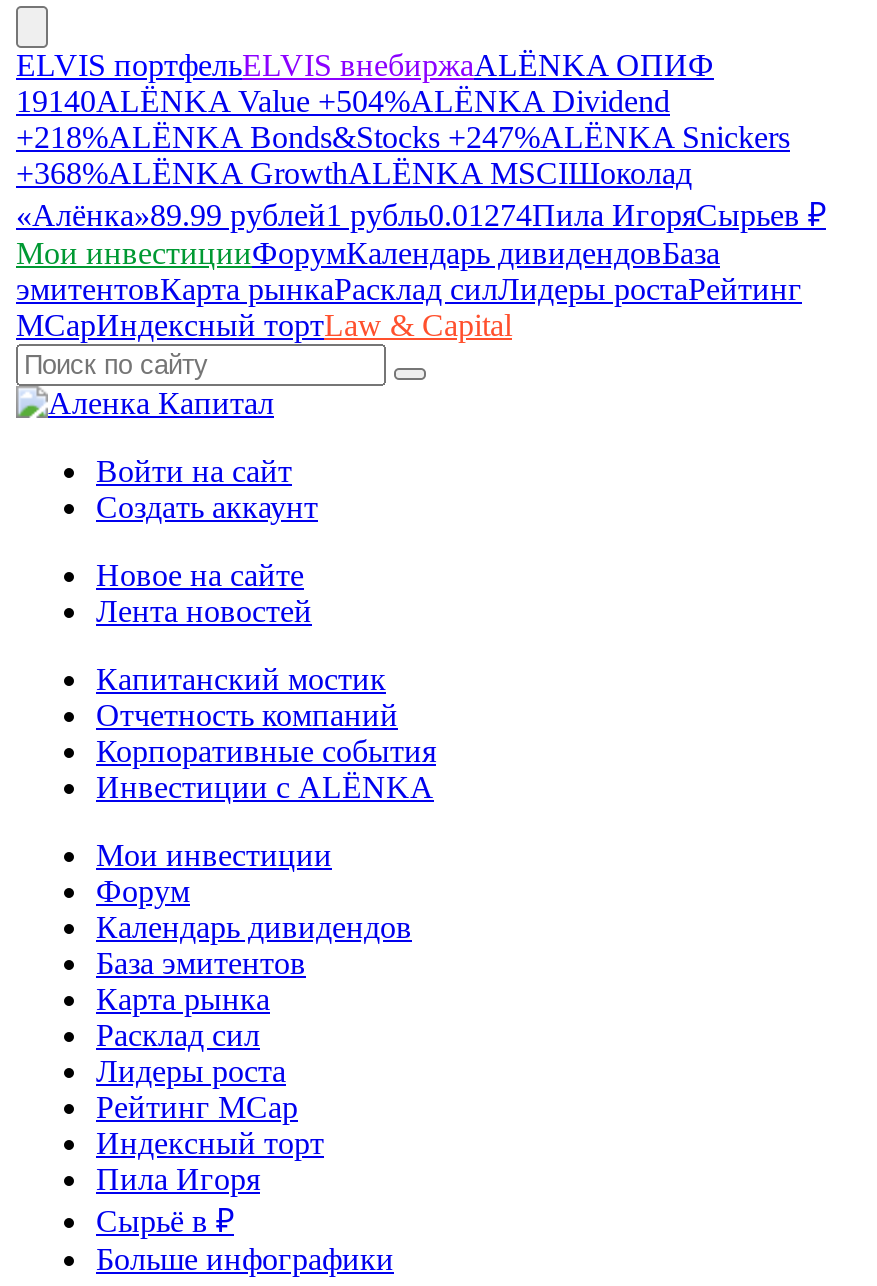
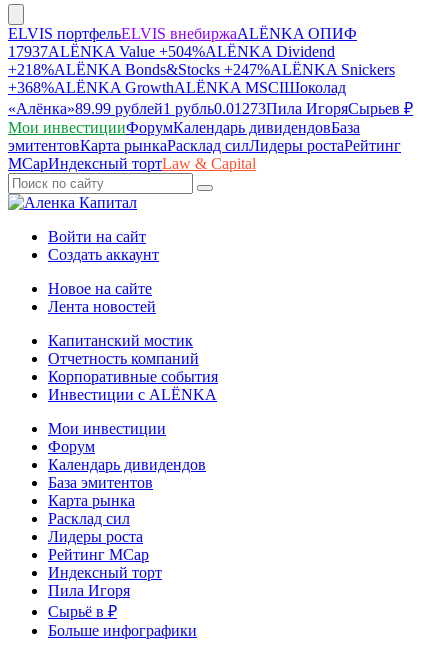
[16,84,670,118] 19140ALЁNKA Value +504%ALЁNKA Dividend -> [8,43,335,60] 17937ALЁNKA Value +504%ALЁNKA Dividend
[16,198,826,232] «Алёнка»89.99 рублей1 рубль0.01274Пила ИгоряСырьев ₽ -> [8,100,413,117] «Алёнка»89.99 рублей1 рубль0.01273Пила ИгоряСырьев ₽

